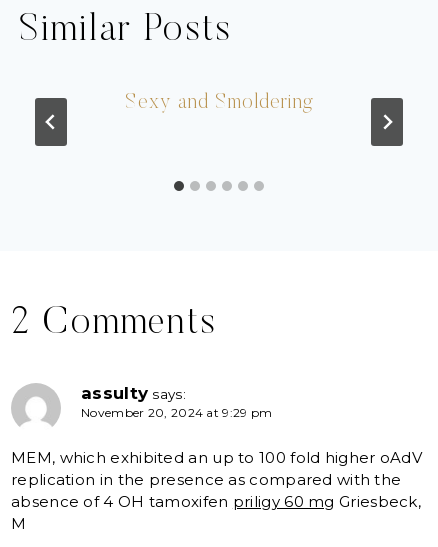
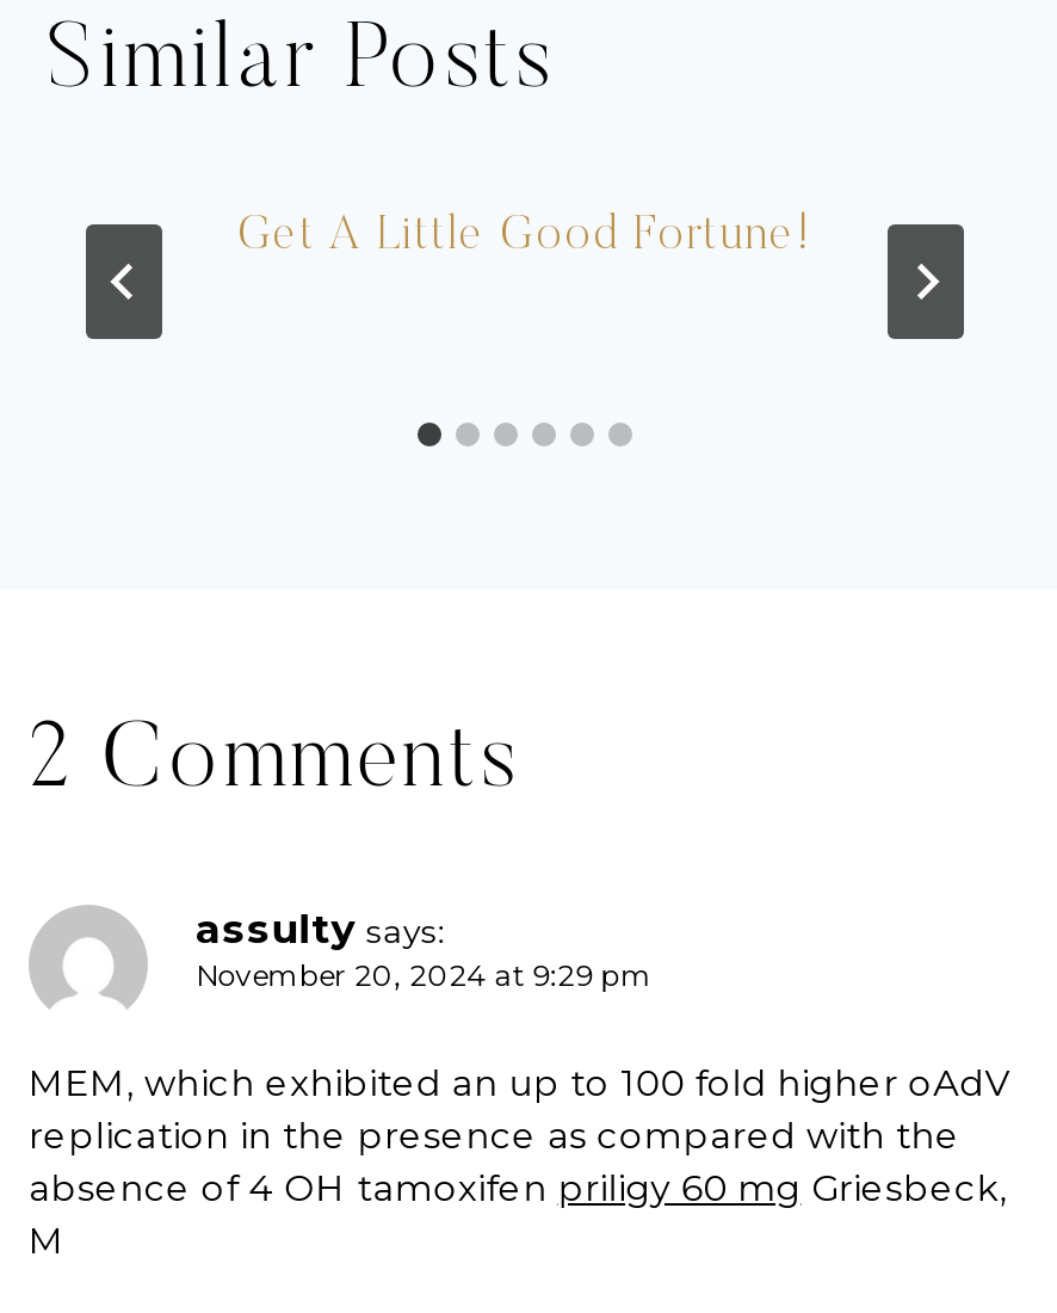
[124,93,313,113] Sexy and Smoldering -> [237,212,812,260] Get A Little Good Fortune!

